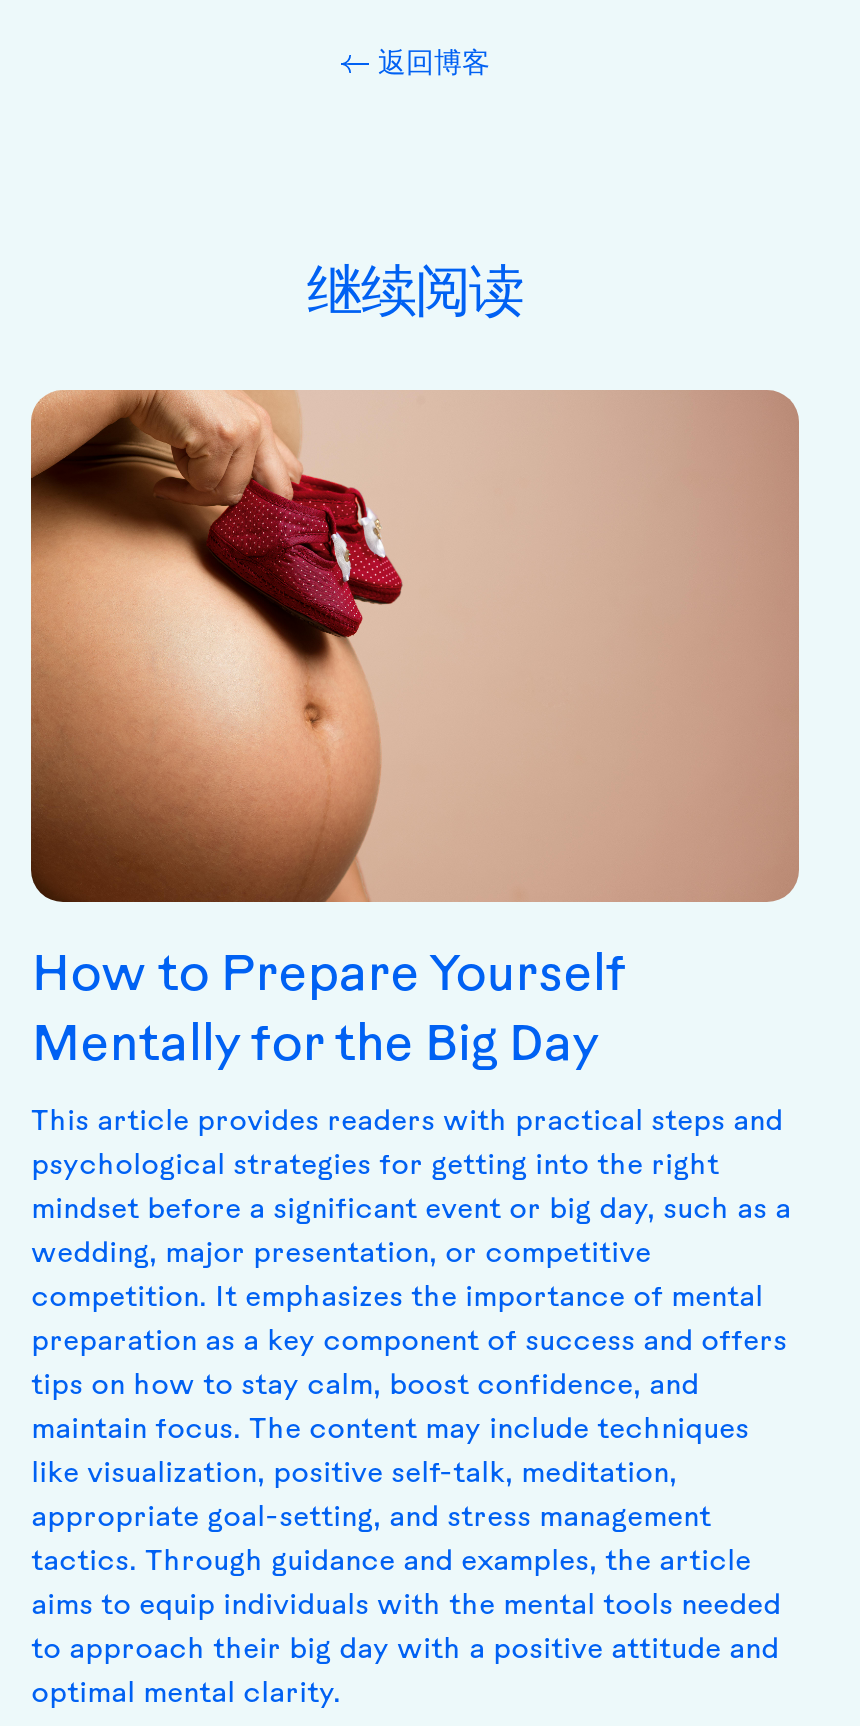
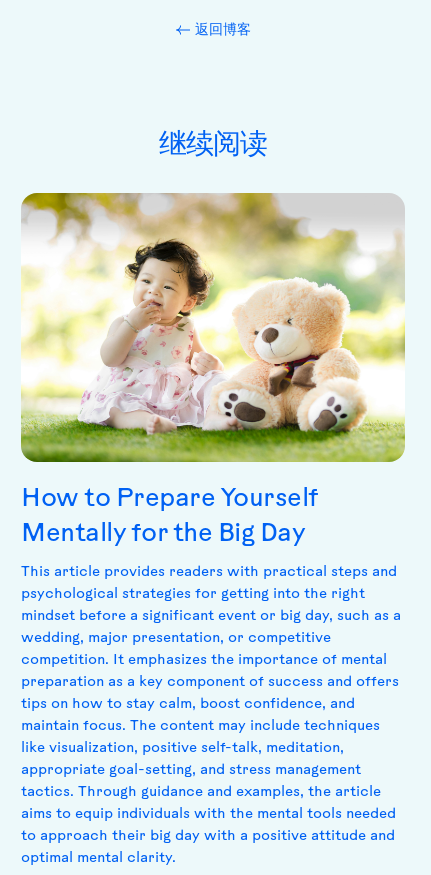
[29,388,801,902] [image] -> [20,192,406,463] [image]

